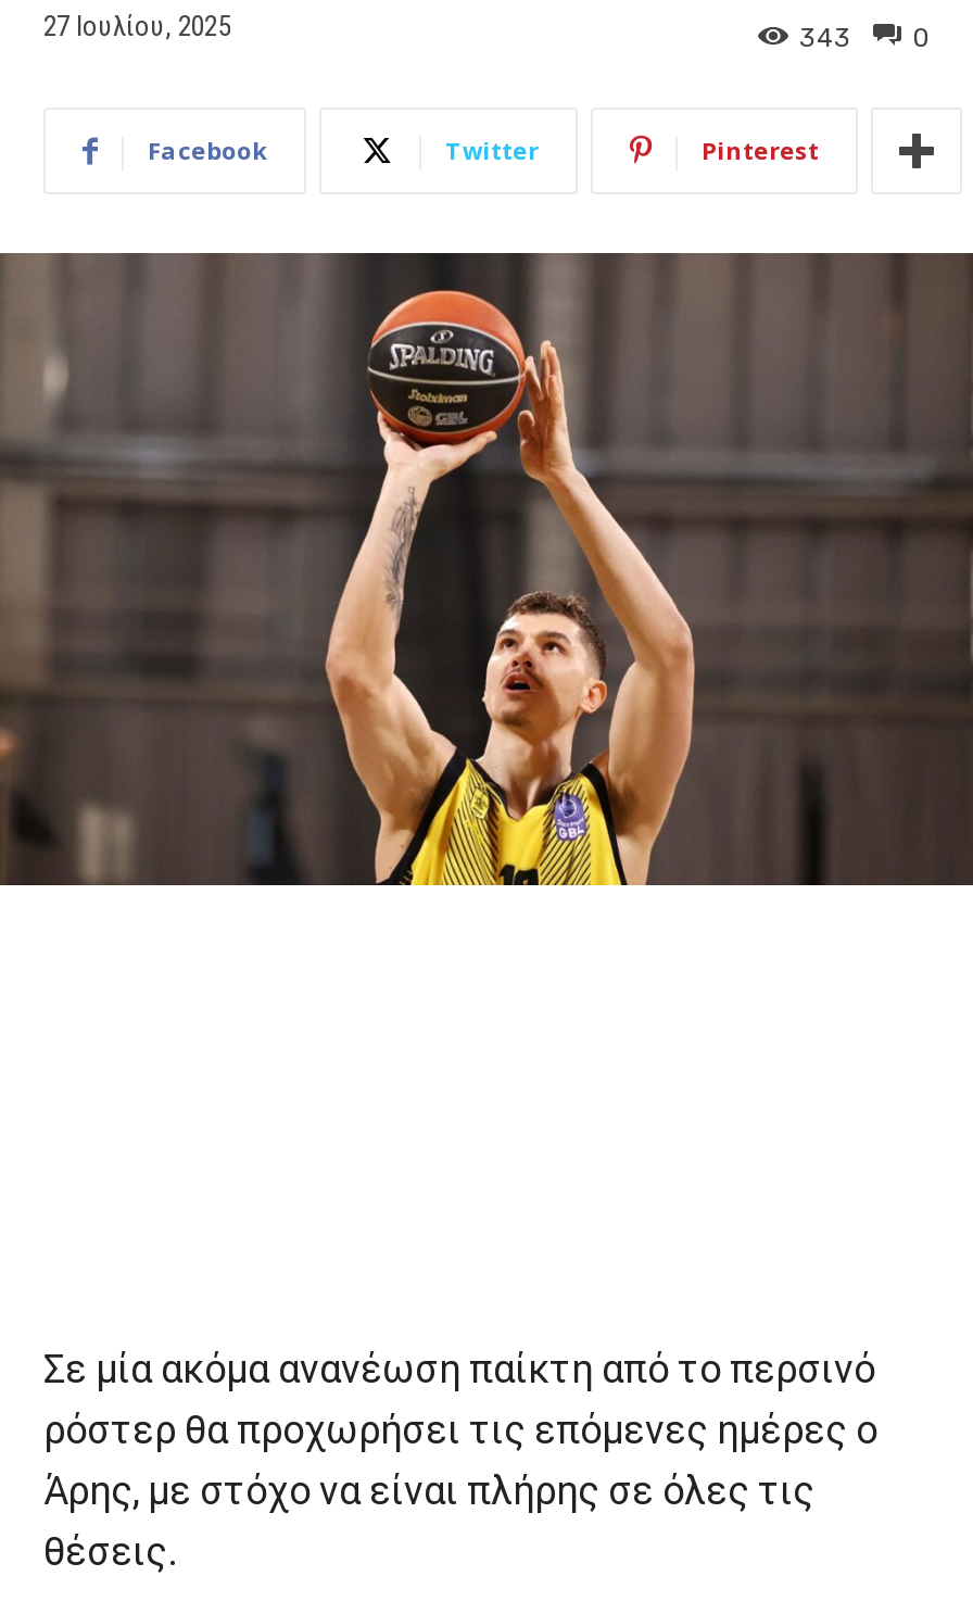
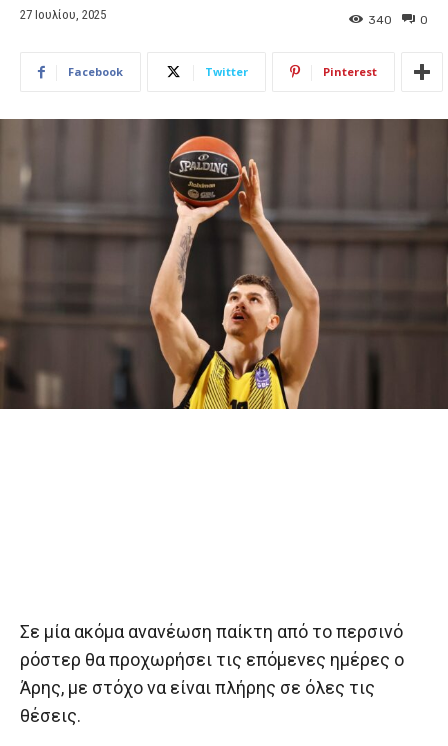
[799,23,851,53] 343 -> [368,13,392,27] 340

